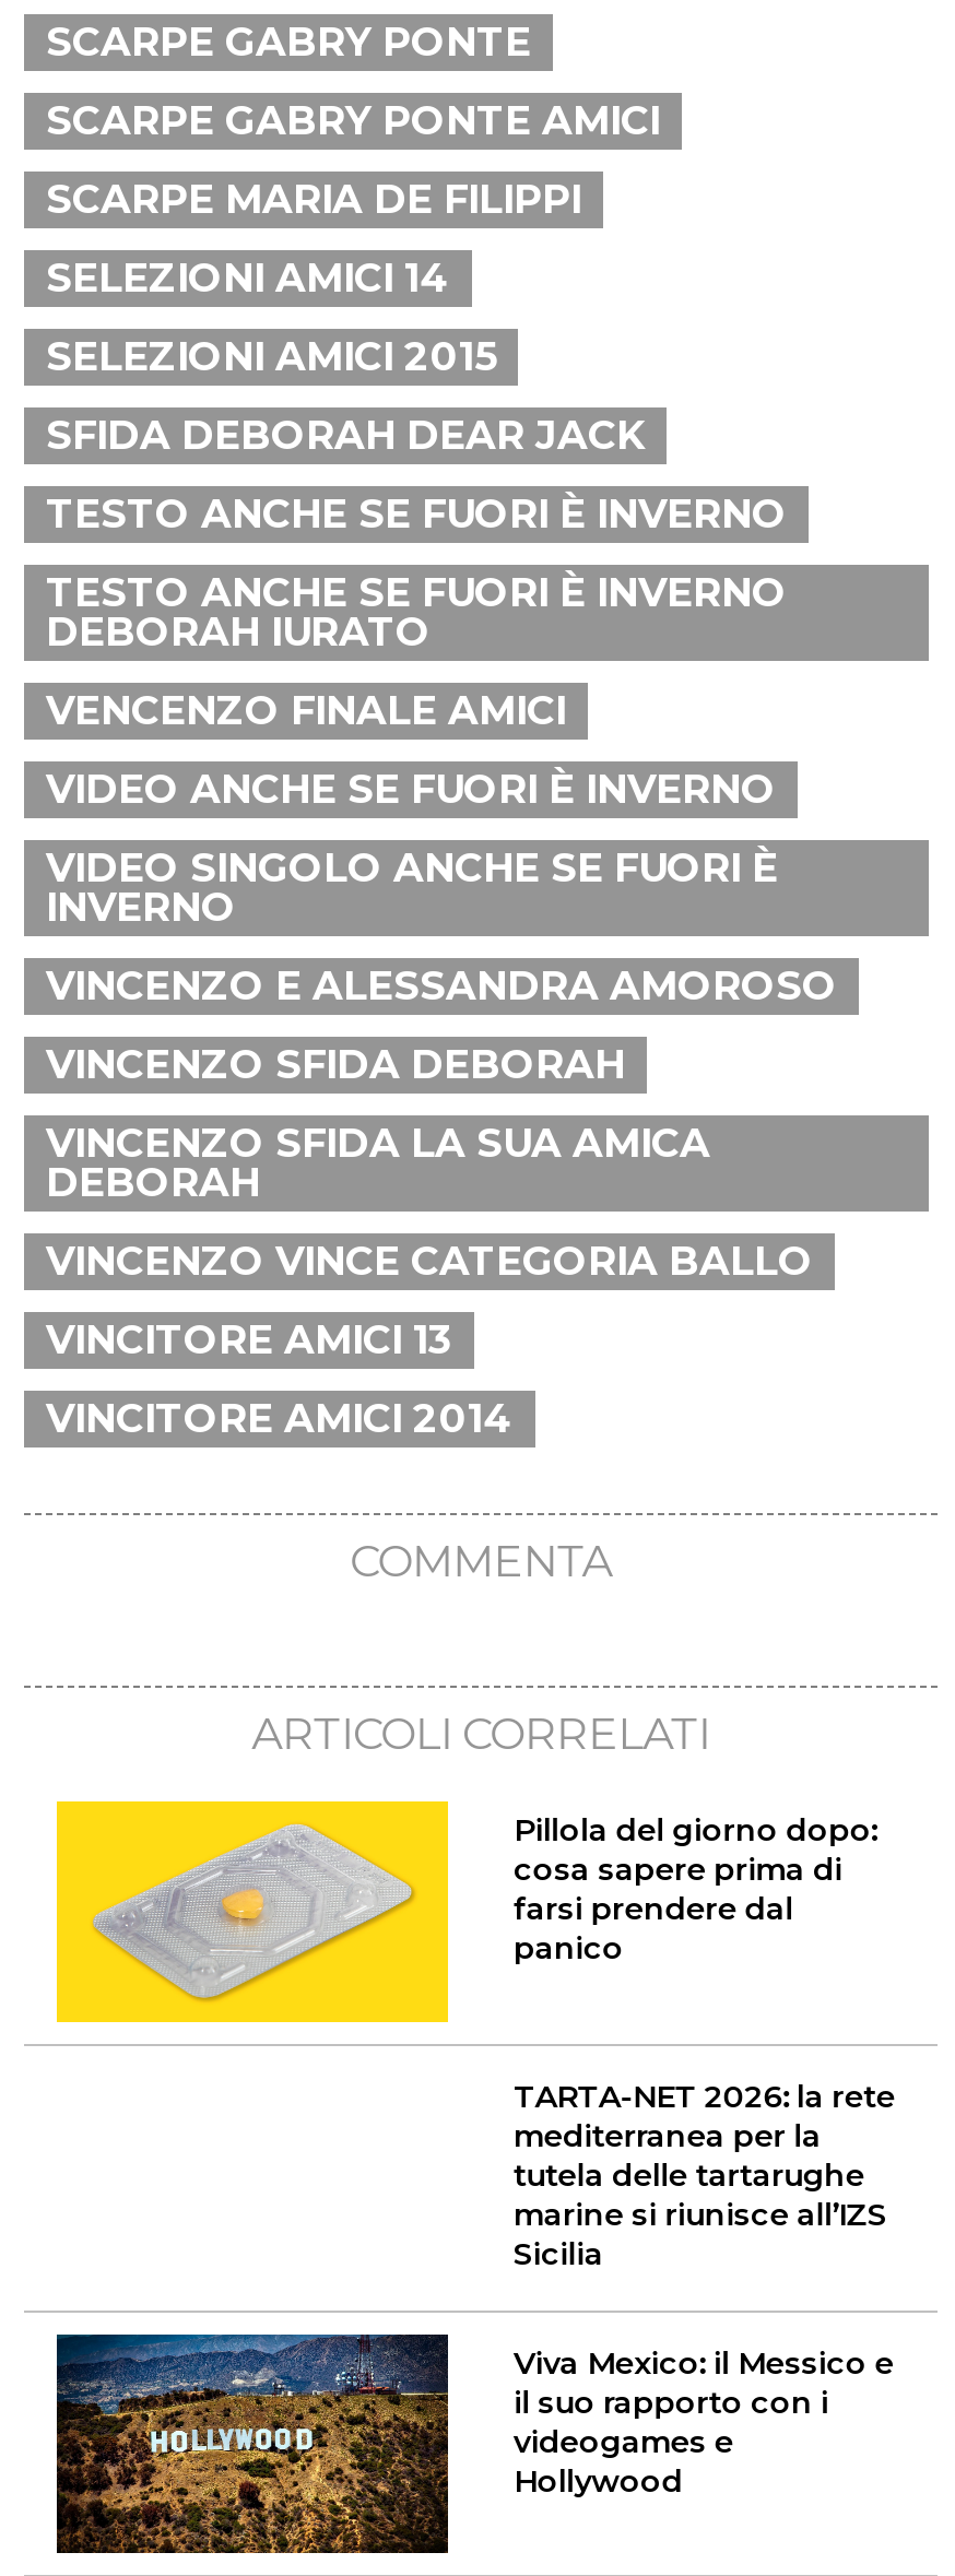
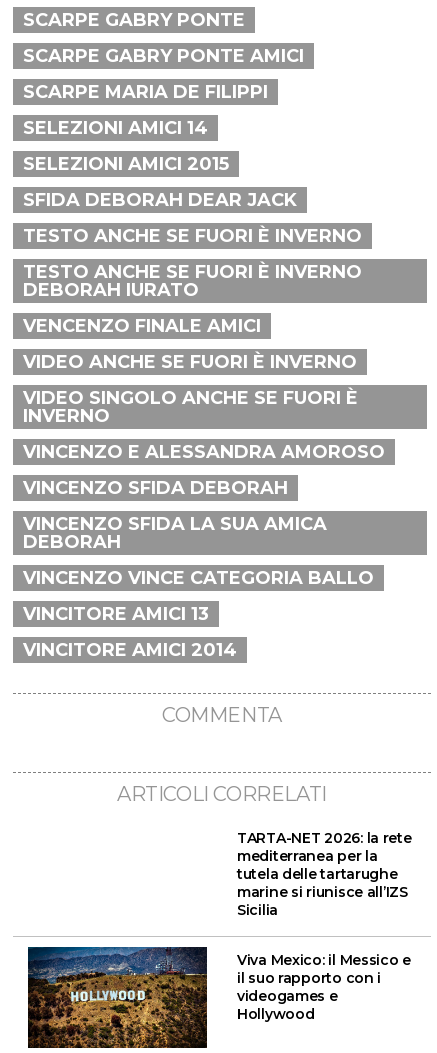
[55,1799,877,2026] [image] | Pillola del giorno dopo: | cosa sapere prima di | farsi prendere dal | panico -> none

